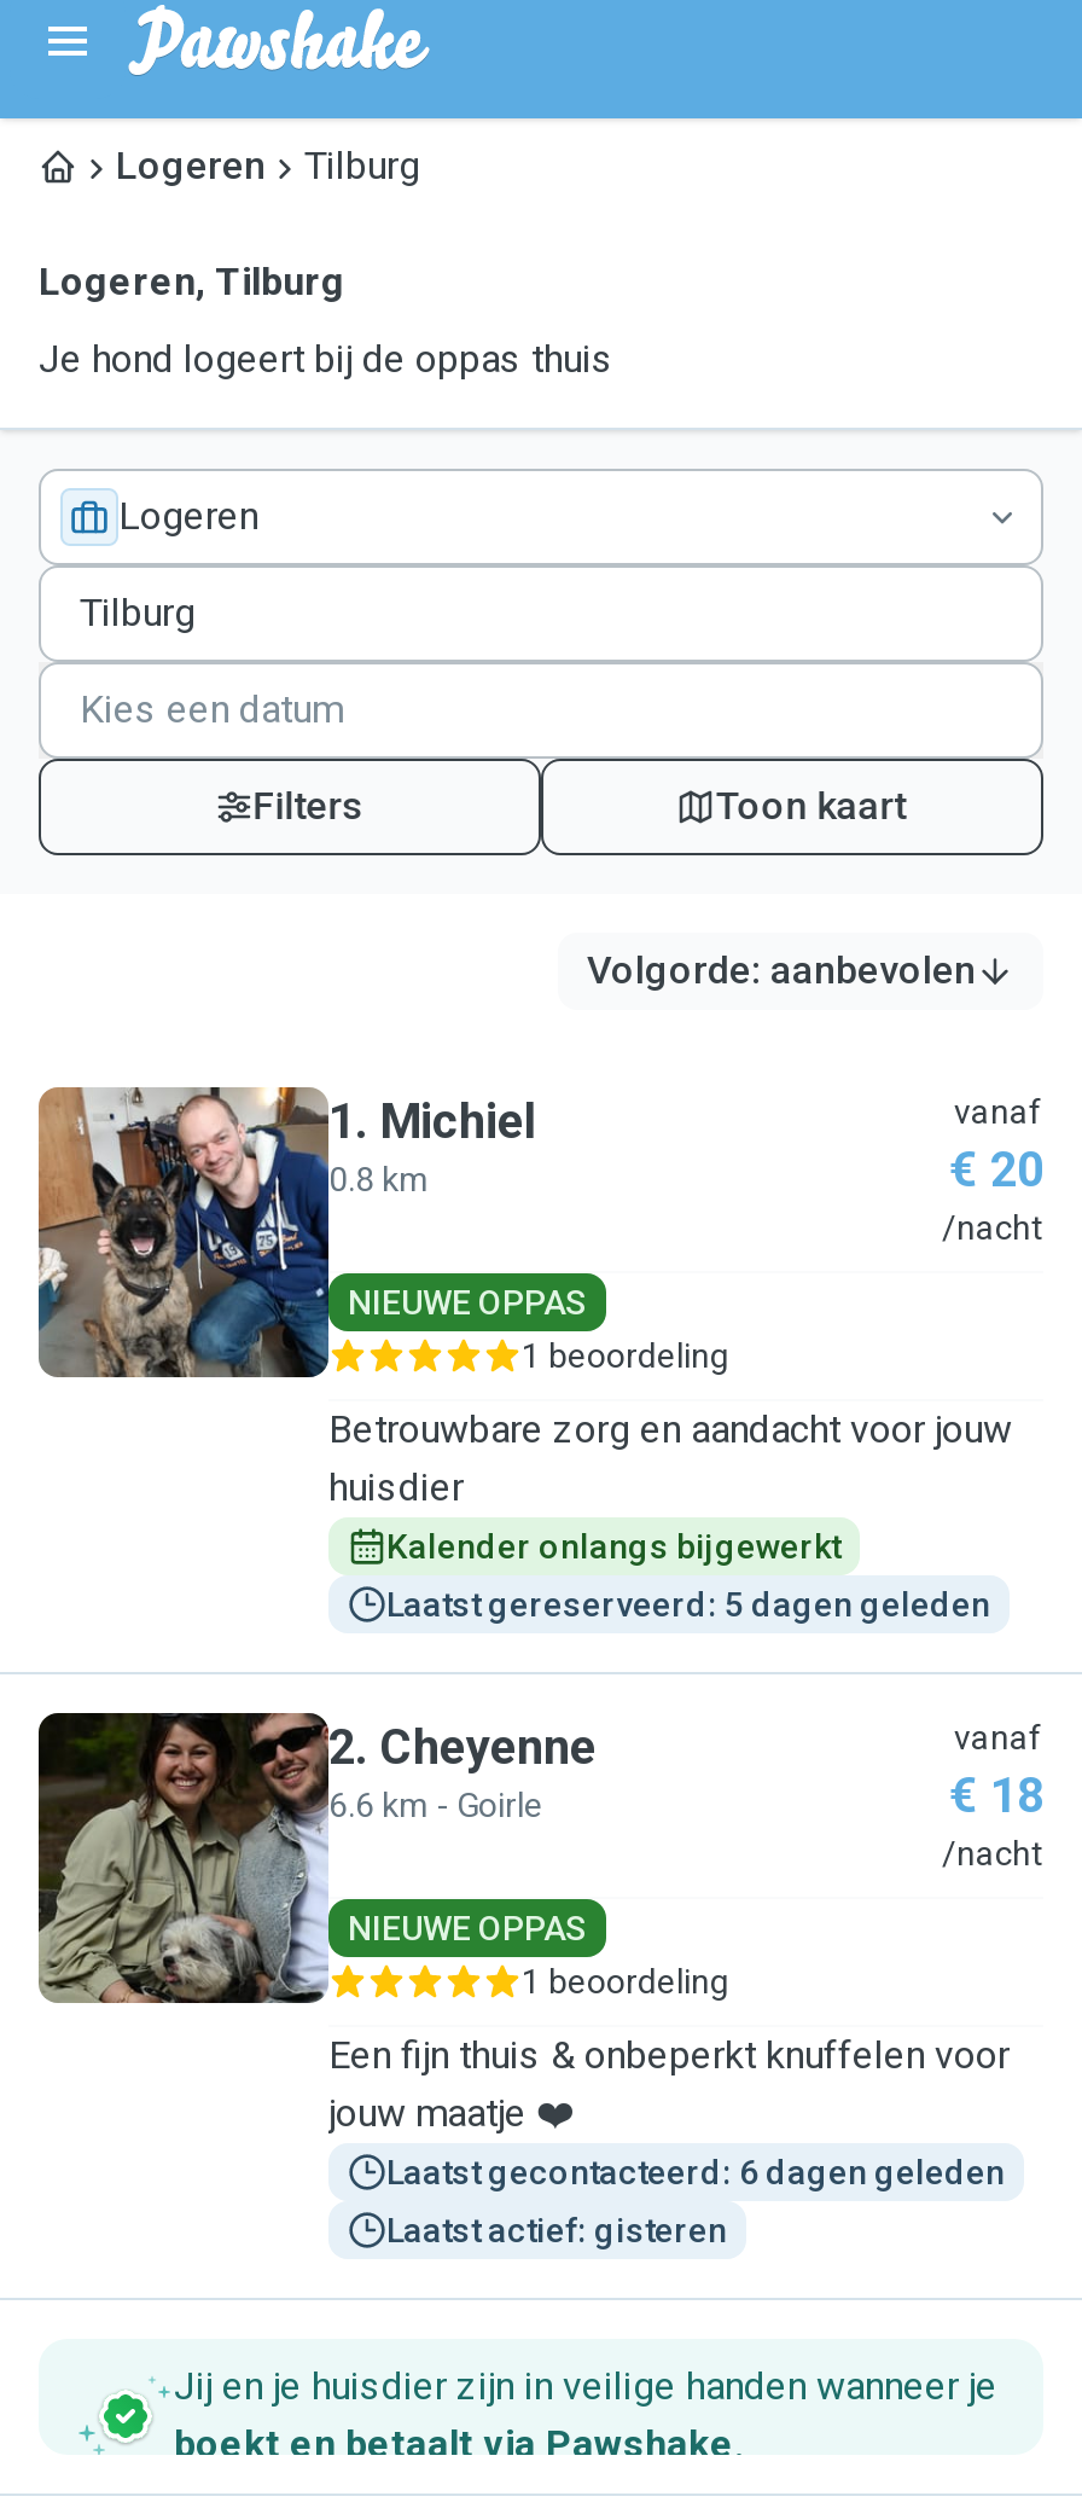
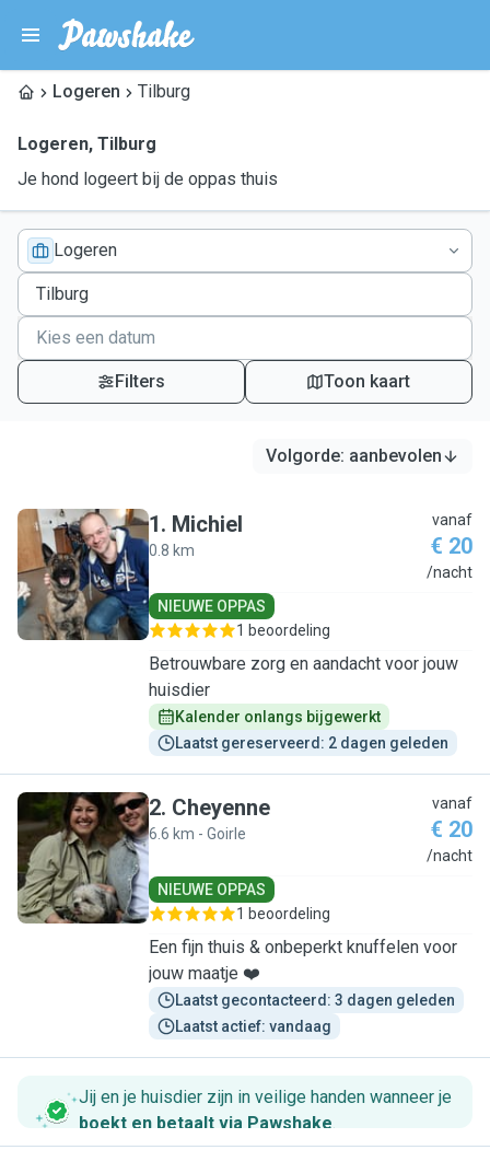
[386,1585,990,1624] Laatst gereserveerd: 5 dagen geleden -> [175,734,448,752] Laatst gereserveerd: 2 dagen geleden
[949,1766,1043,1824] € 18 -> [430,816,472,843] € 20
[386,2153,1005,2191] Laatst gecontacteerd: 6 dagen geleden -> [175,991,455,1009] Laatst gecontacteerd: 3 dagen geleden
[386,2211,727,2249] Laatst actief: gisteren -> [175,1018,331,1035] Laatst actief: vandaag

